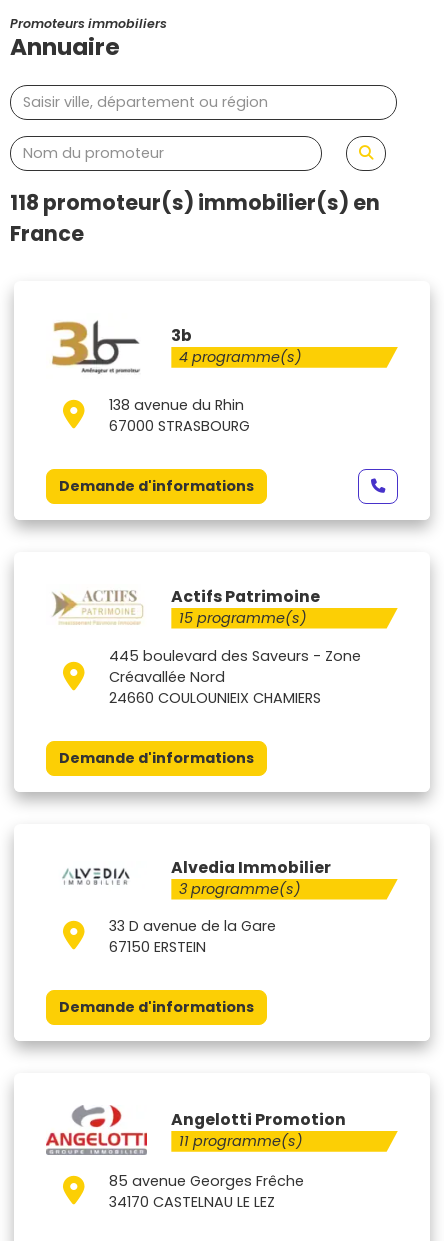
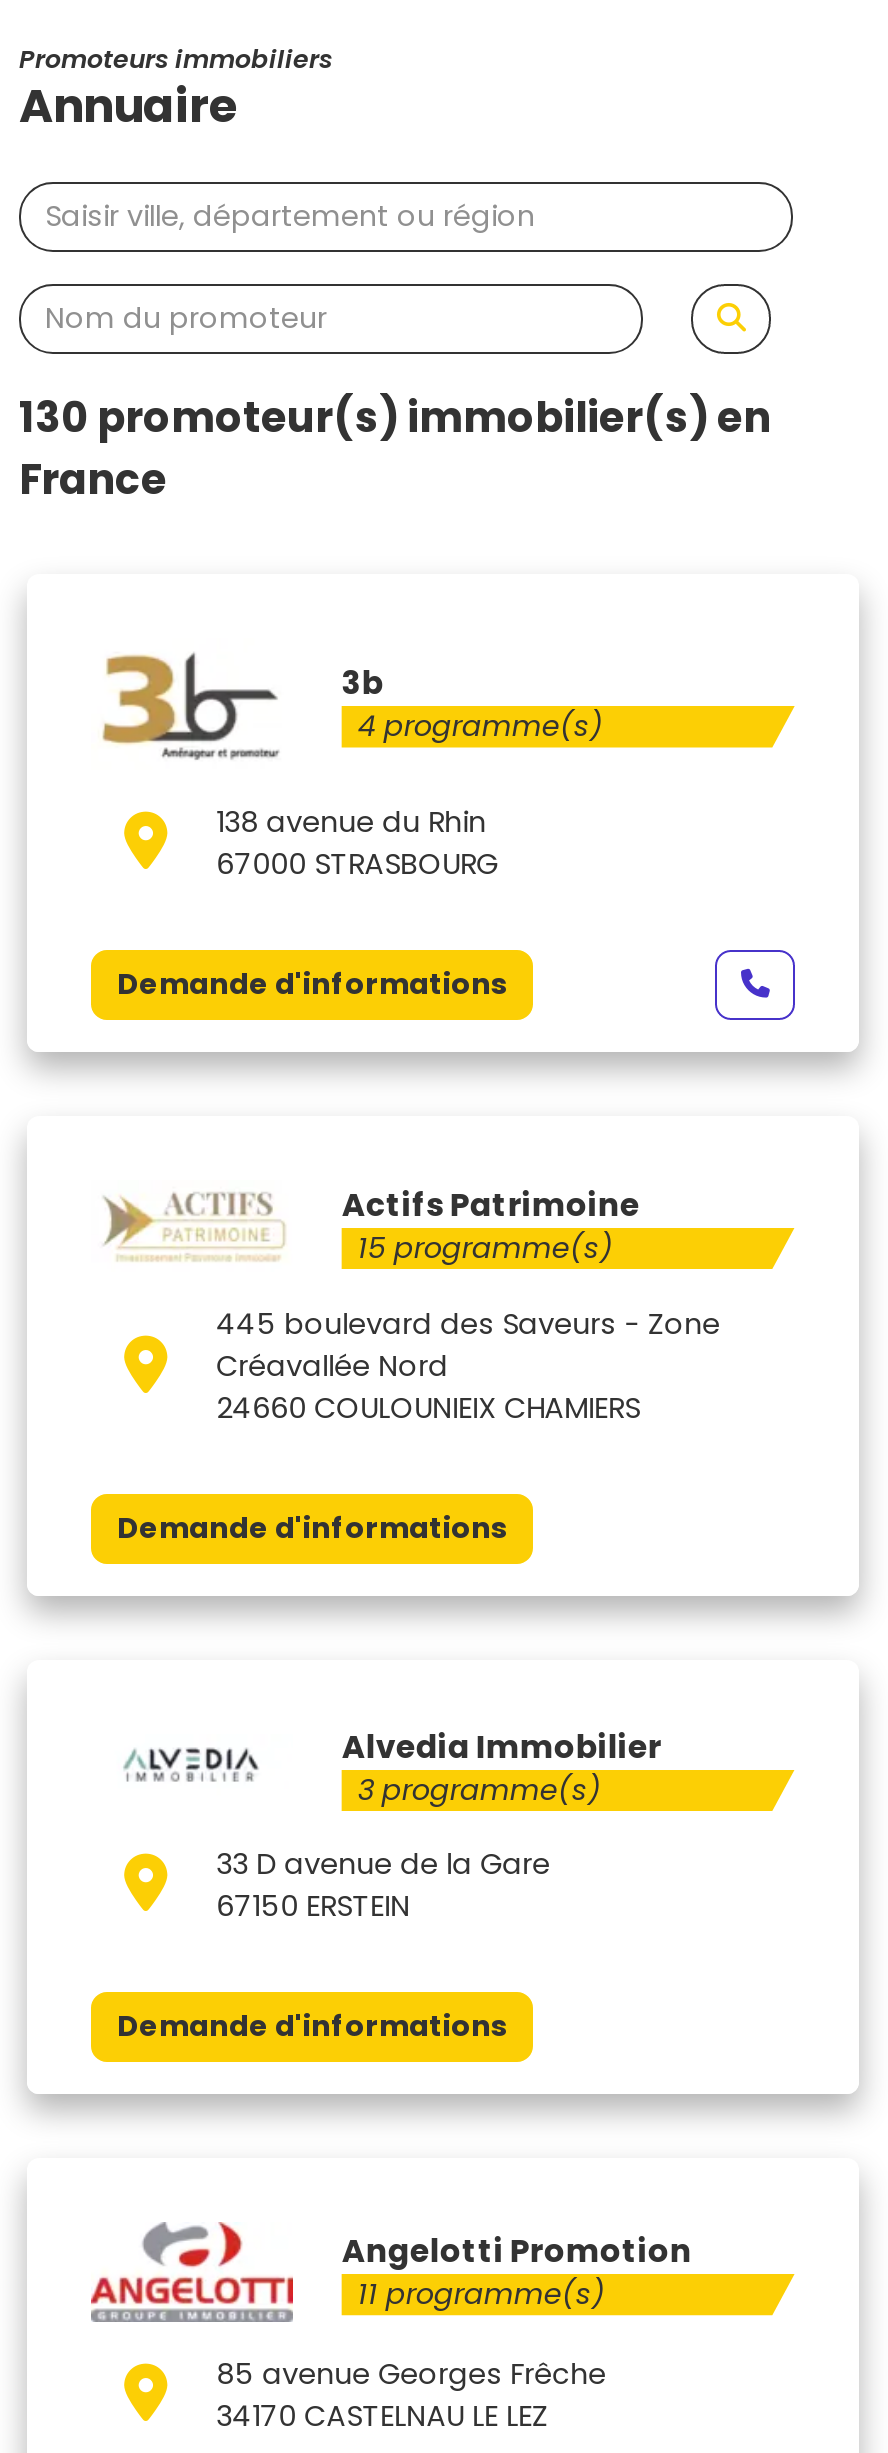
[10,188,380,217] 118 promoteur(s) immobilier(s) en -> [19,388,771,446] 130 promoteur(s) immobilier(s) en

